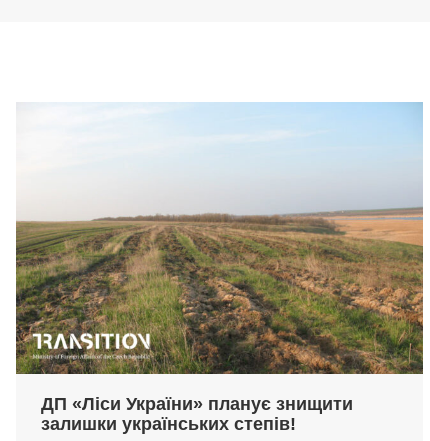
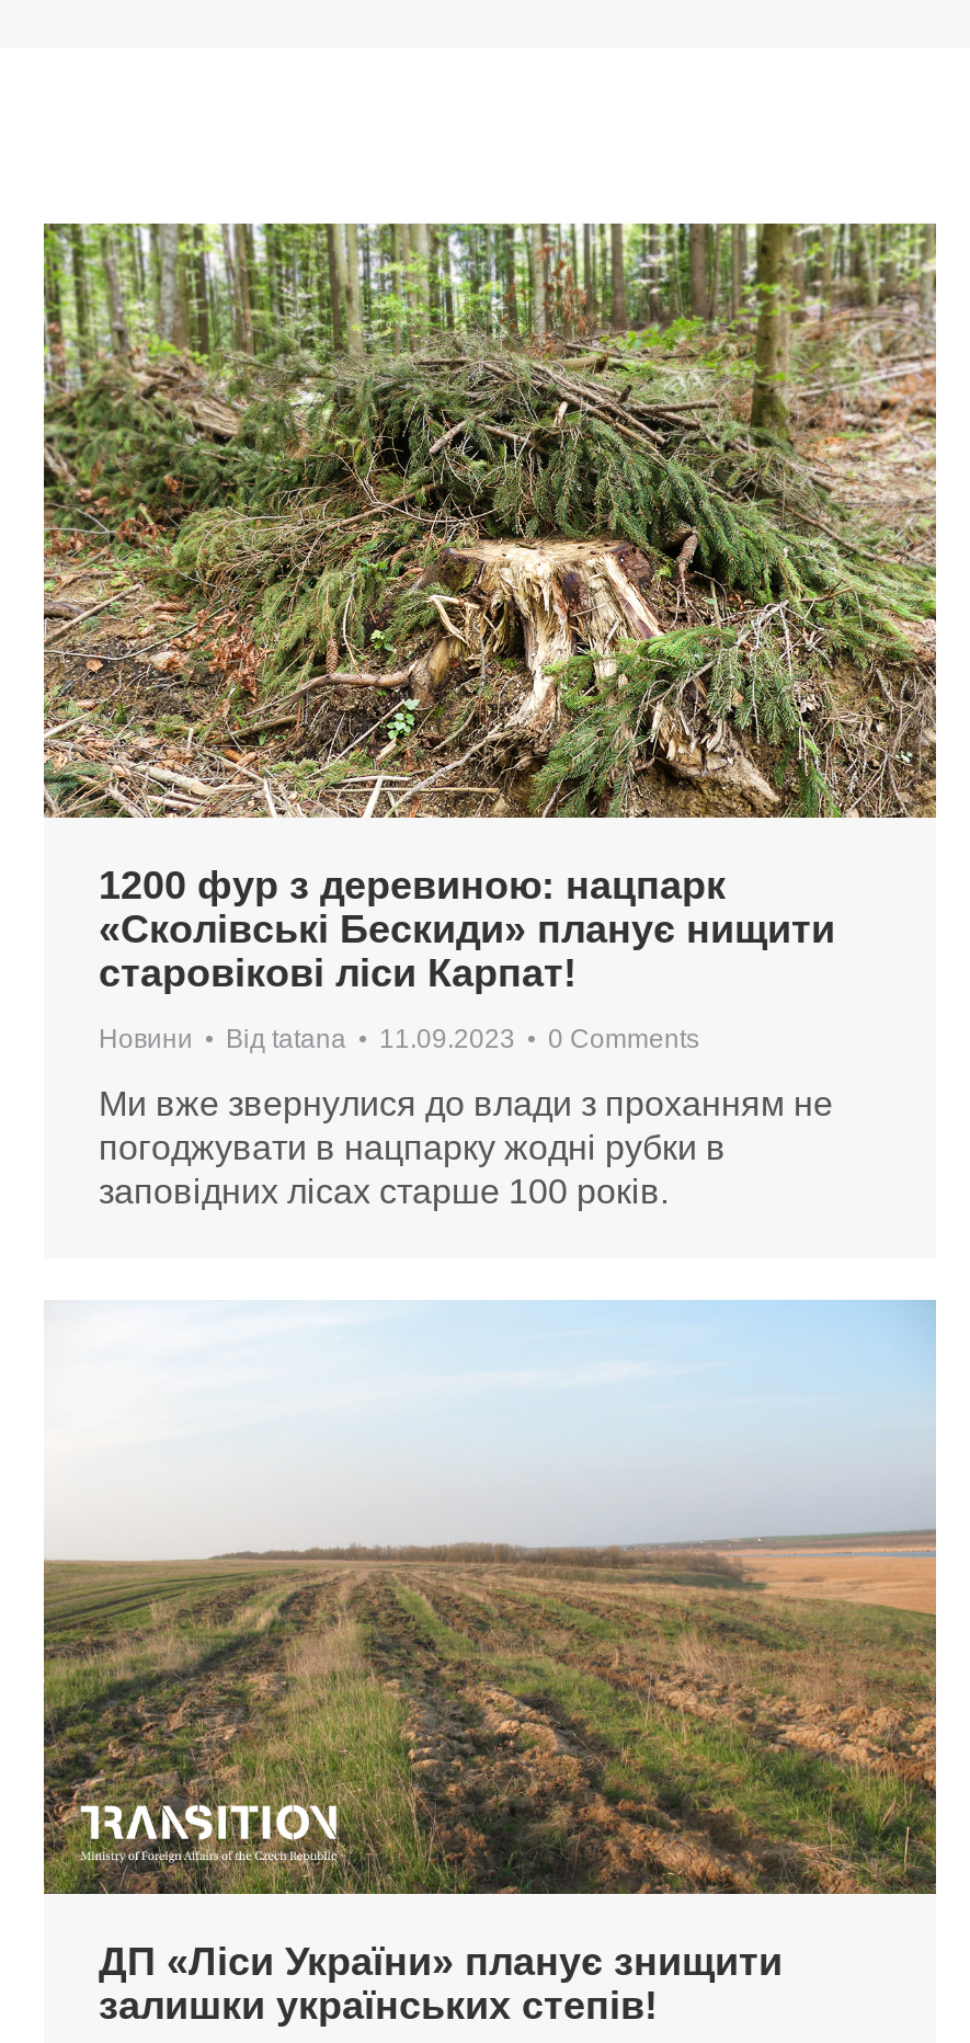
none -> [42,221,938,1209] [image] | 1200 фур з деревиною: нацпарк | «Сколівські Бескиди» планує нищити | старовікові ліси Карпат! | Новини | Від tatana | 11.09.2023 | 0 Comments | Ми вже звернулися до влади з проханням не | погоджувати в нацпарку жодні рубки в | заповідних лісах старше 100 років.

